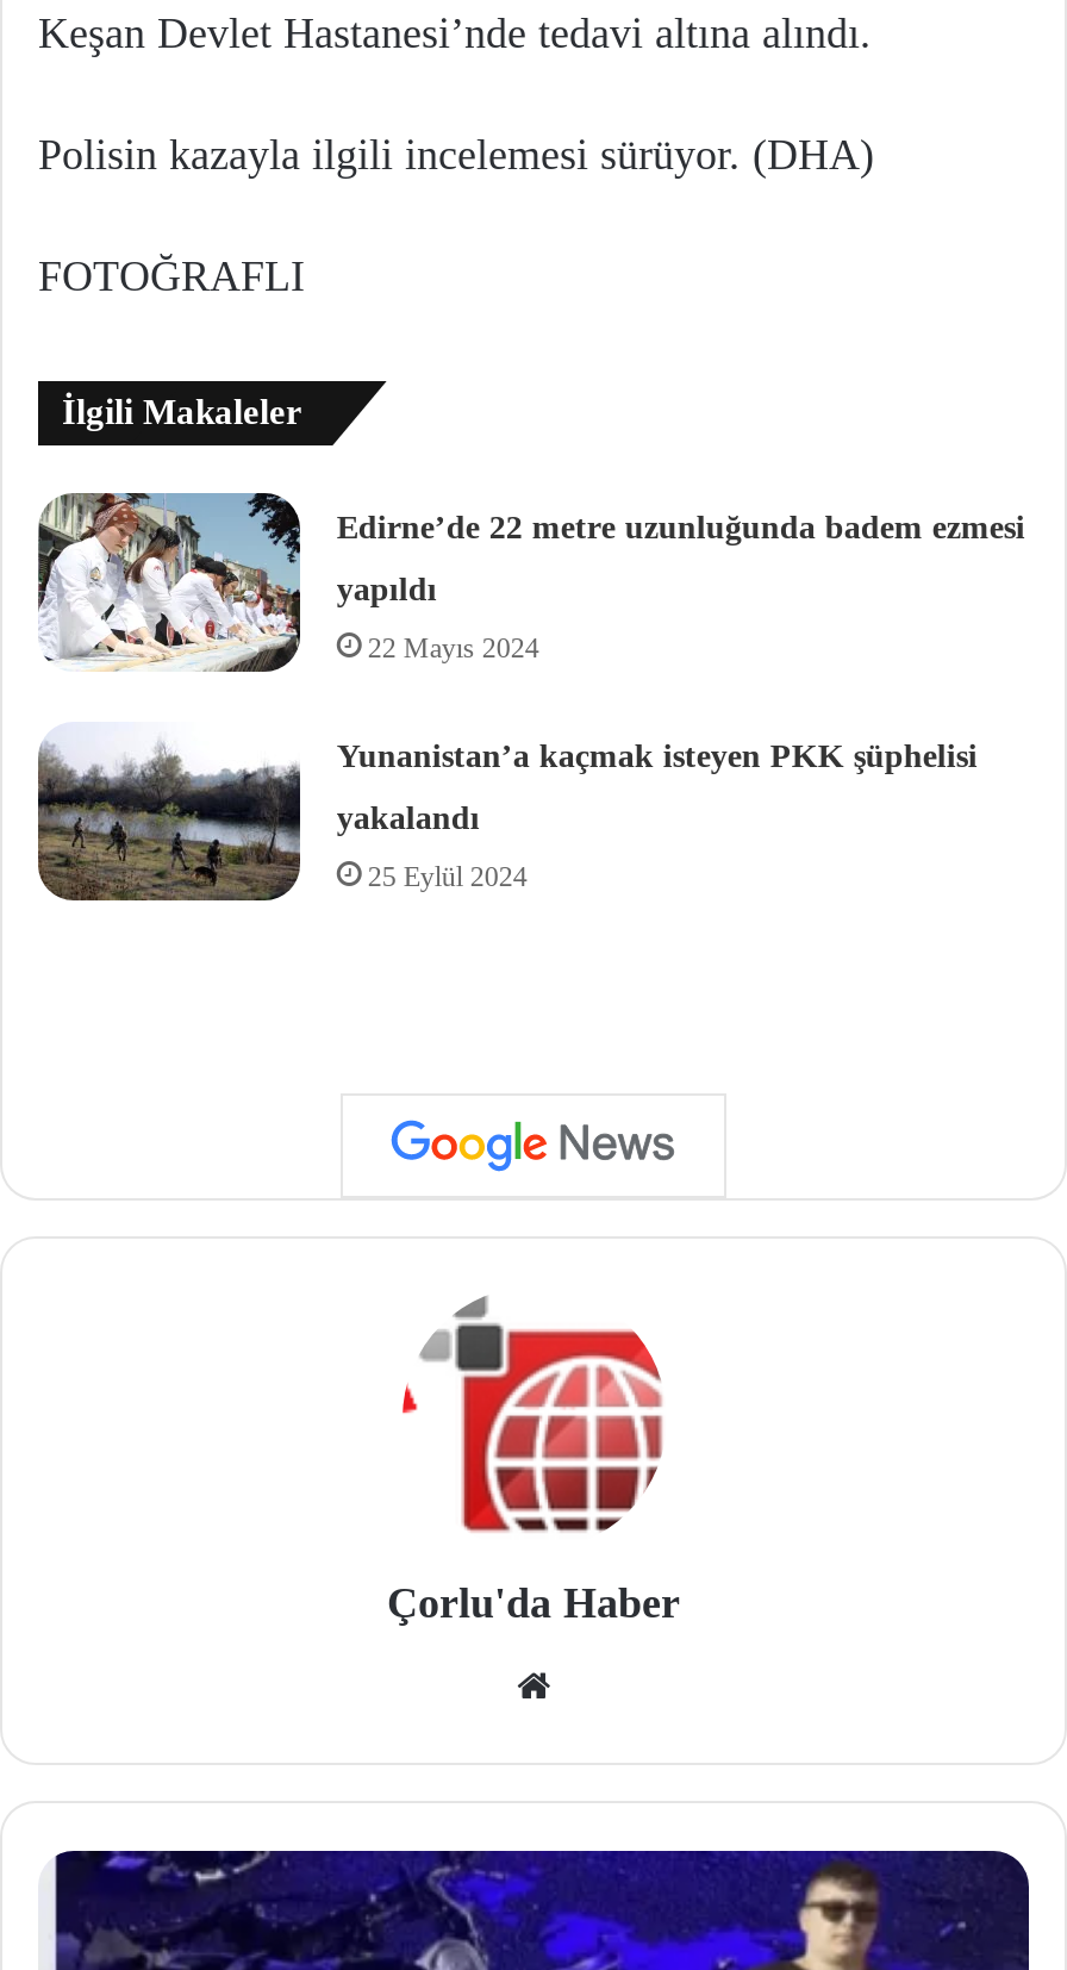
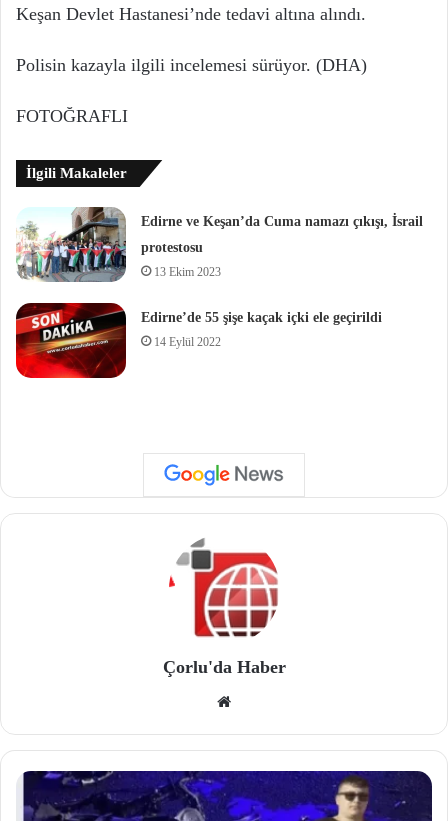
[36,491,1025,894] [image] | Edirne’de 22 metre uzunluğunda badem ezmesi | yapıldı | 22 Mayıs 2024 | Yunanistan’a kaçmak isteyen PKK şüphelisi | yakalandı | 25 Eylül 2024 -> [16,206,423,349] [image] | Edirne ve Keşan’da Cuma namazı çıkışı, İsrail | protestosu | 13 Ekim 2023 | Edirne’de 55 şişe kaçak içki ele geçirildi | 14 Eylül 2022
[36,736,302,903] [image] -> [15,302,126,379] [image]

